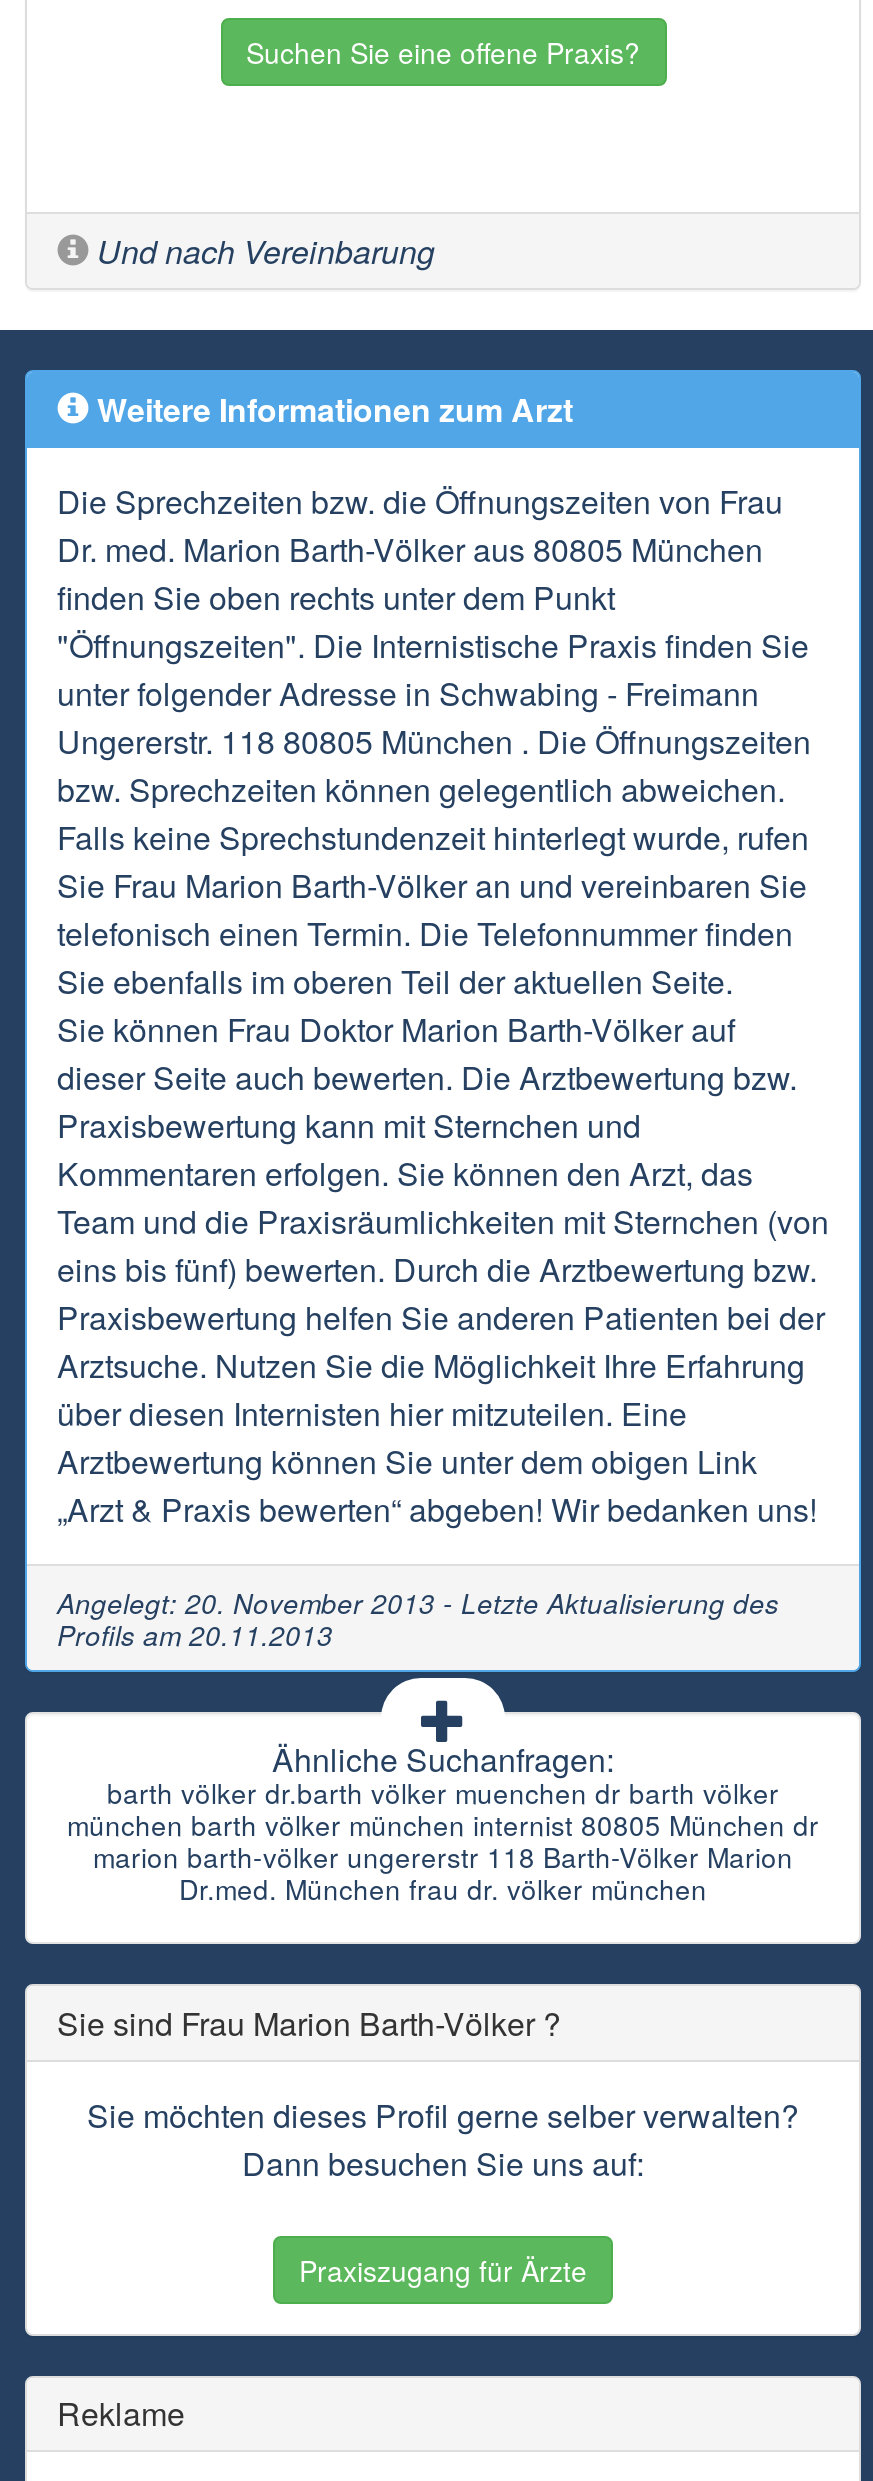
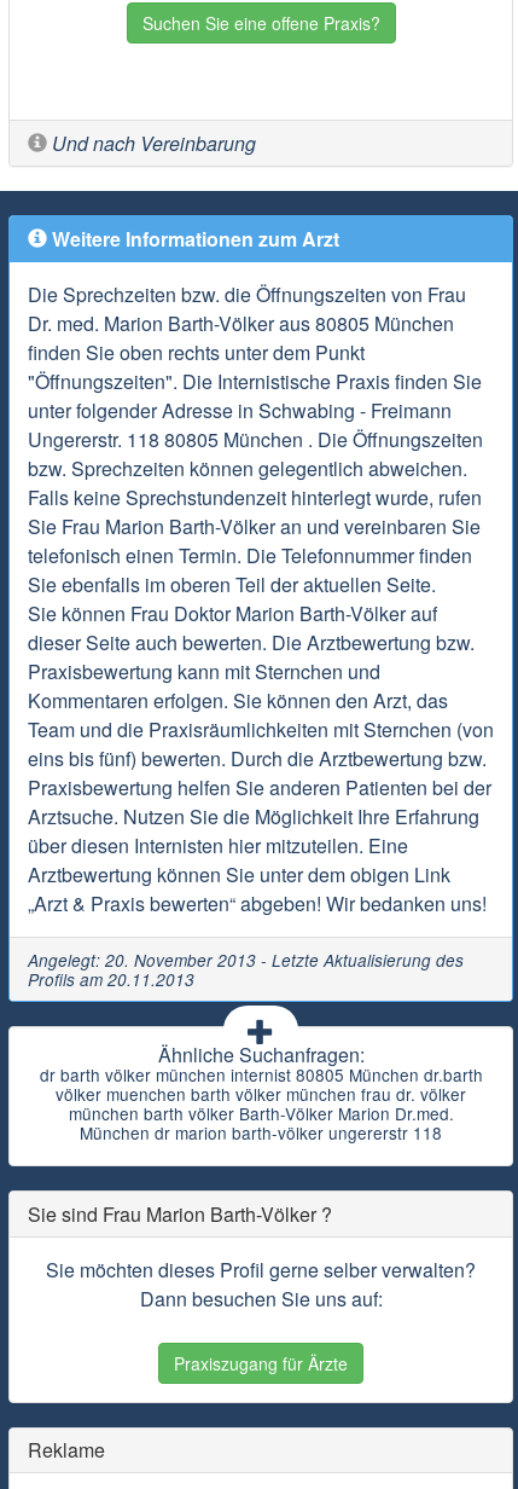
[67,1771,819,1907] barth völker dr.barth völker muenchen dr barth völker | münchen barth völker münchen internist 80805 München dr | marion barth-völker ungererstr 118 Barth-Völker Marion | Dr.med. München frau dr. völker münchen -> [39,1062,482,1144] dr barth völker münchen internist 80805 München dr.barth | völker muenchen barth völker münchen frau dr. völker | münchen barth völker Barth-Völker Marion Dr.med. | München dr marion barth-völker ungererstr 118

